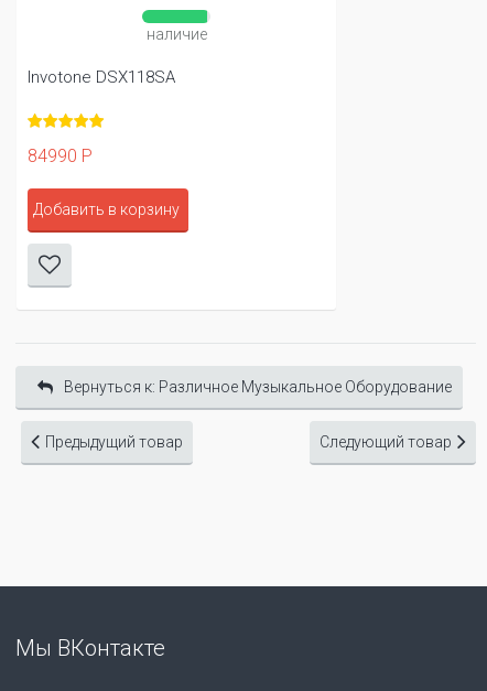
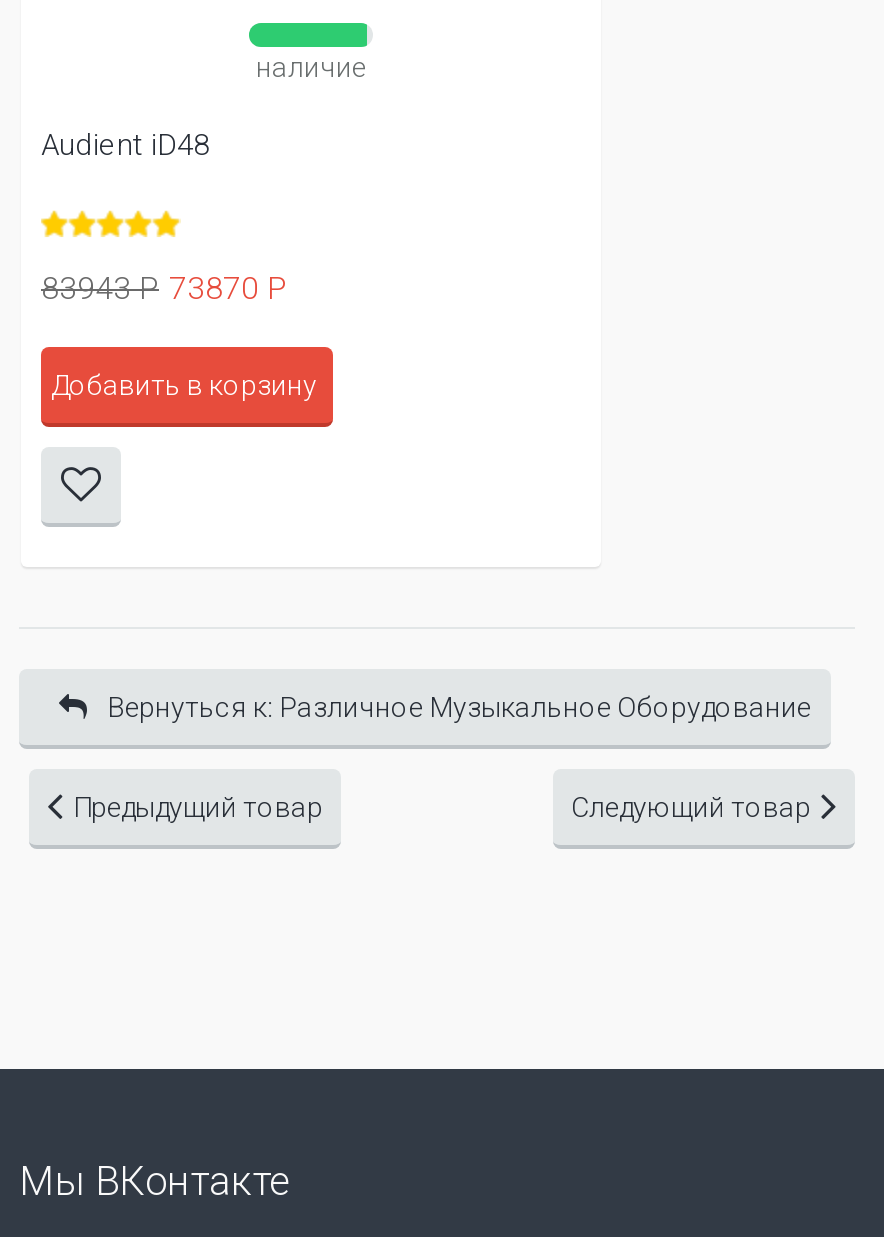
[28,67,175,87] Invotone DSX118SA -> [41,127,209,163] Audient iD48
[28,145,93,166] 84990 Р -> [41,269,287,307] 83943 Р 73870 Р

